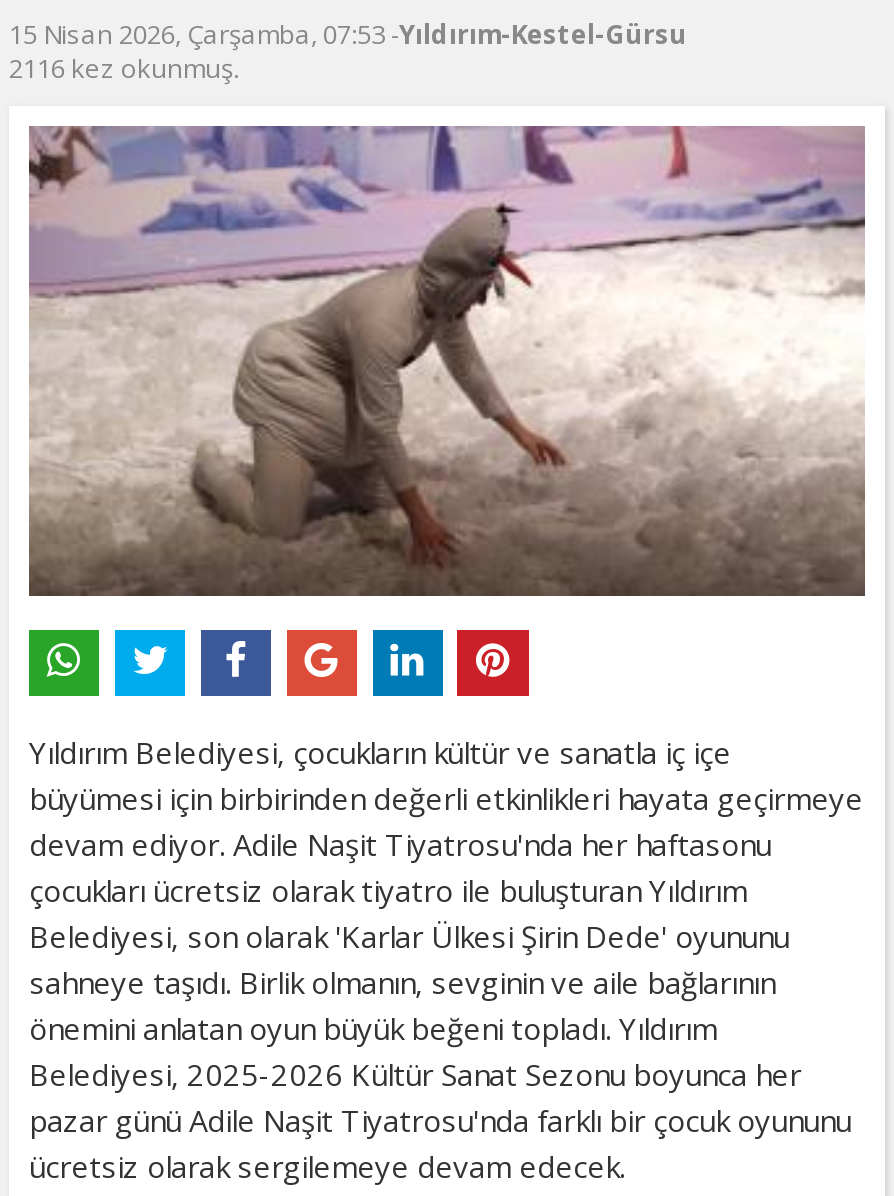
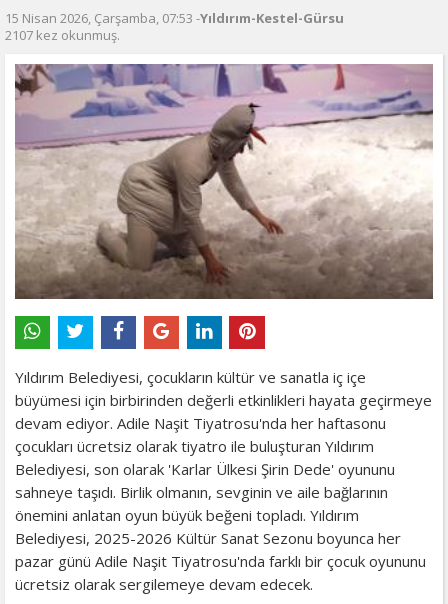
[9,50,239,86] 2116 kez okunmuş. -> [5,26,120,44] 2107 kez okunmuş.

